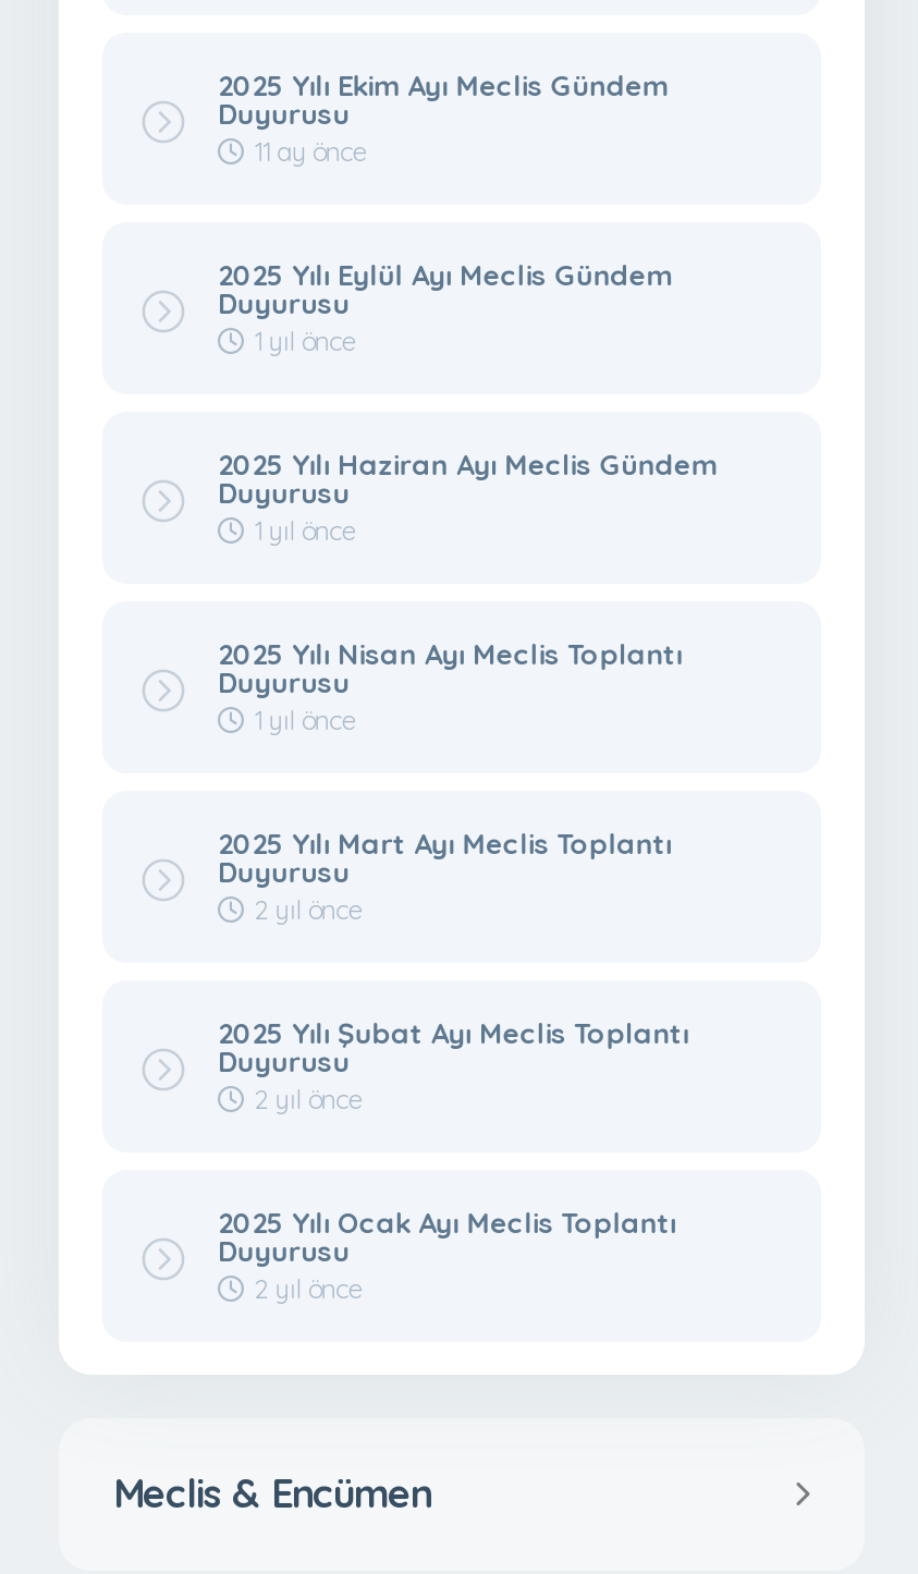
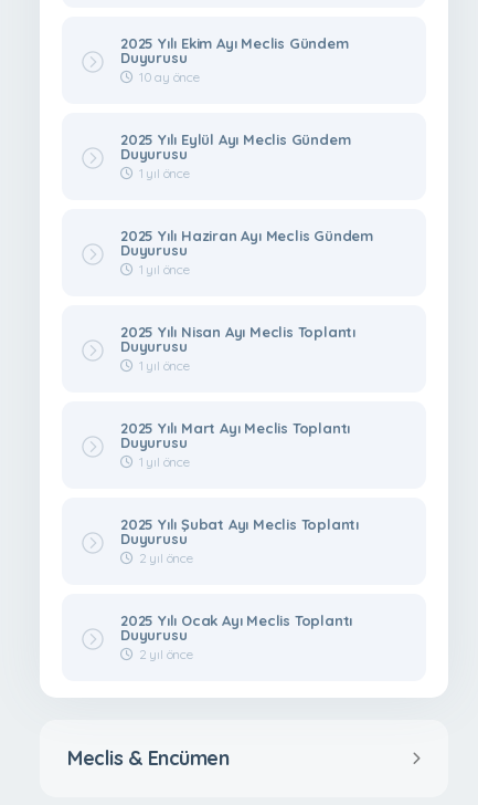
[254,135,365,168] 11 ay önce -> [139,69,200,85] 10 ay önce
[254,893,361,926] 2 yıl önce -> [139,453,190,470] 1 yıl önce

